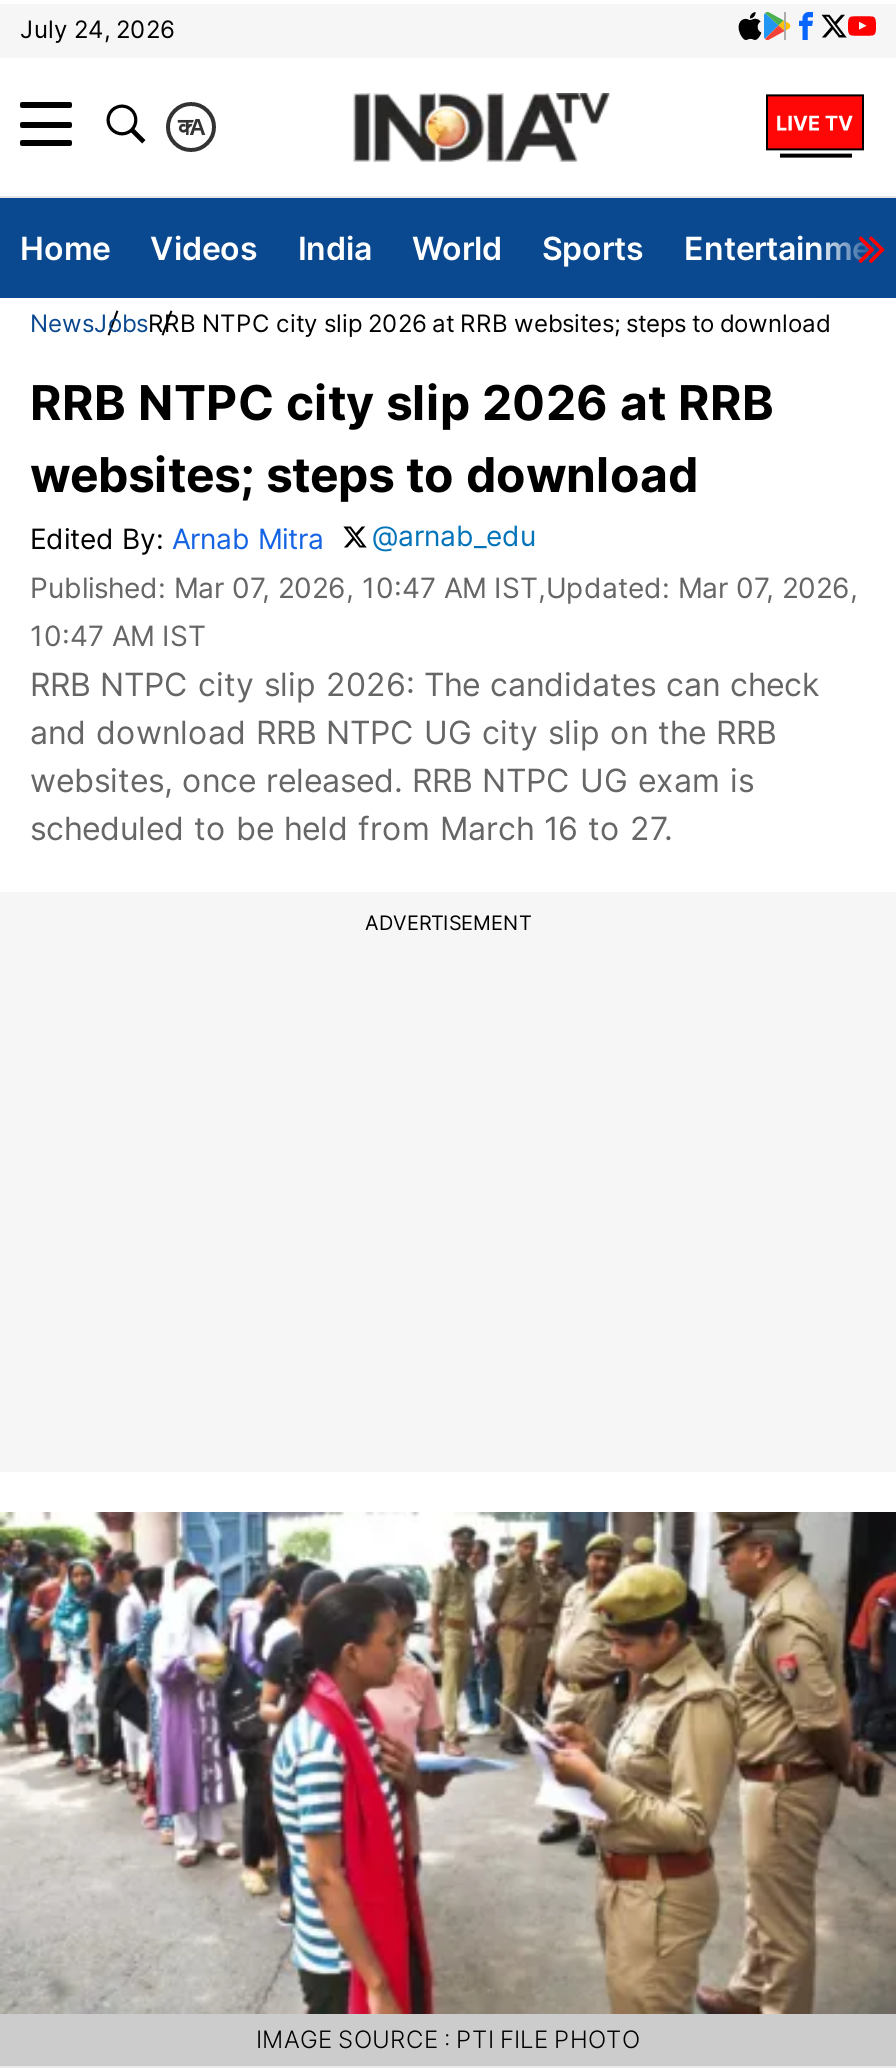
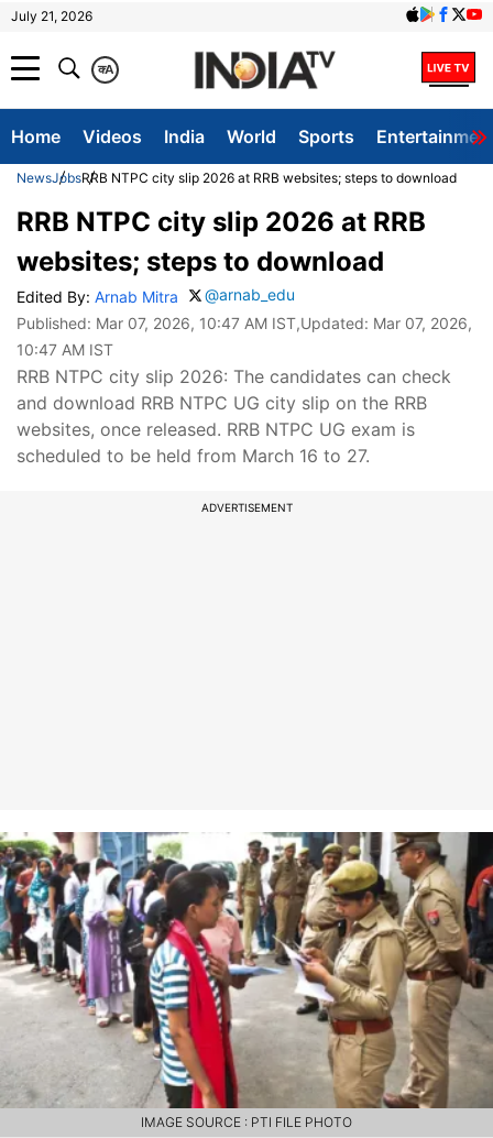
[20,14,174,44] July 24, 2026 -> [11,8,92,24] July 21, 2026

